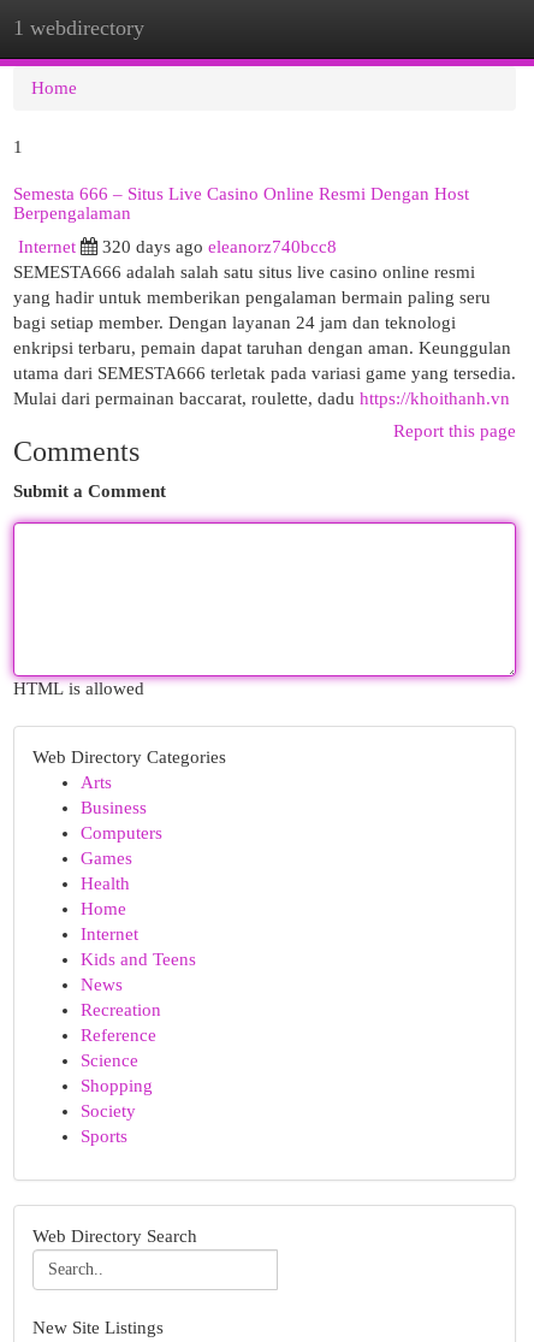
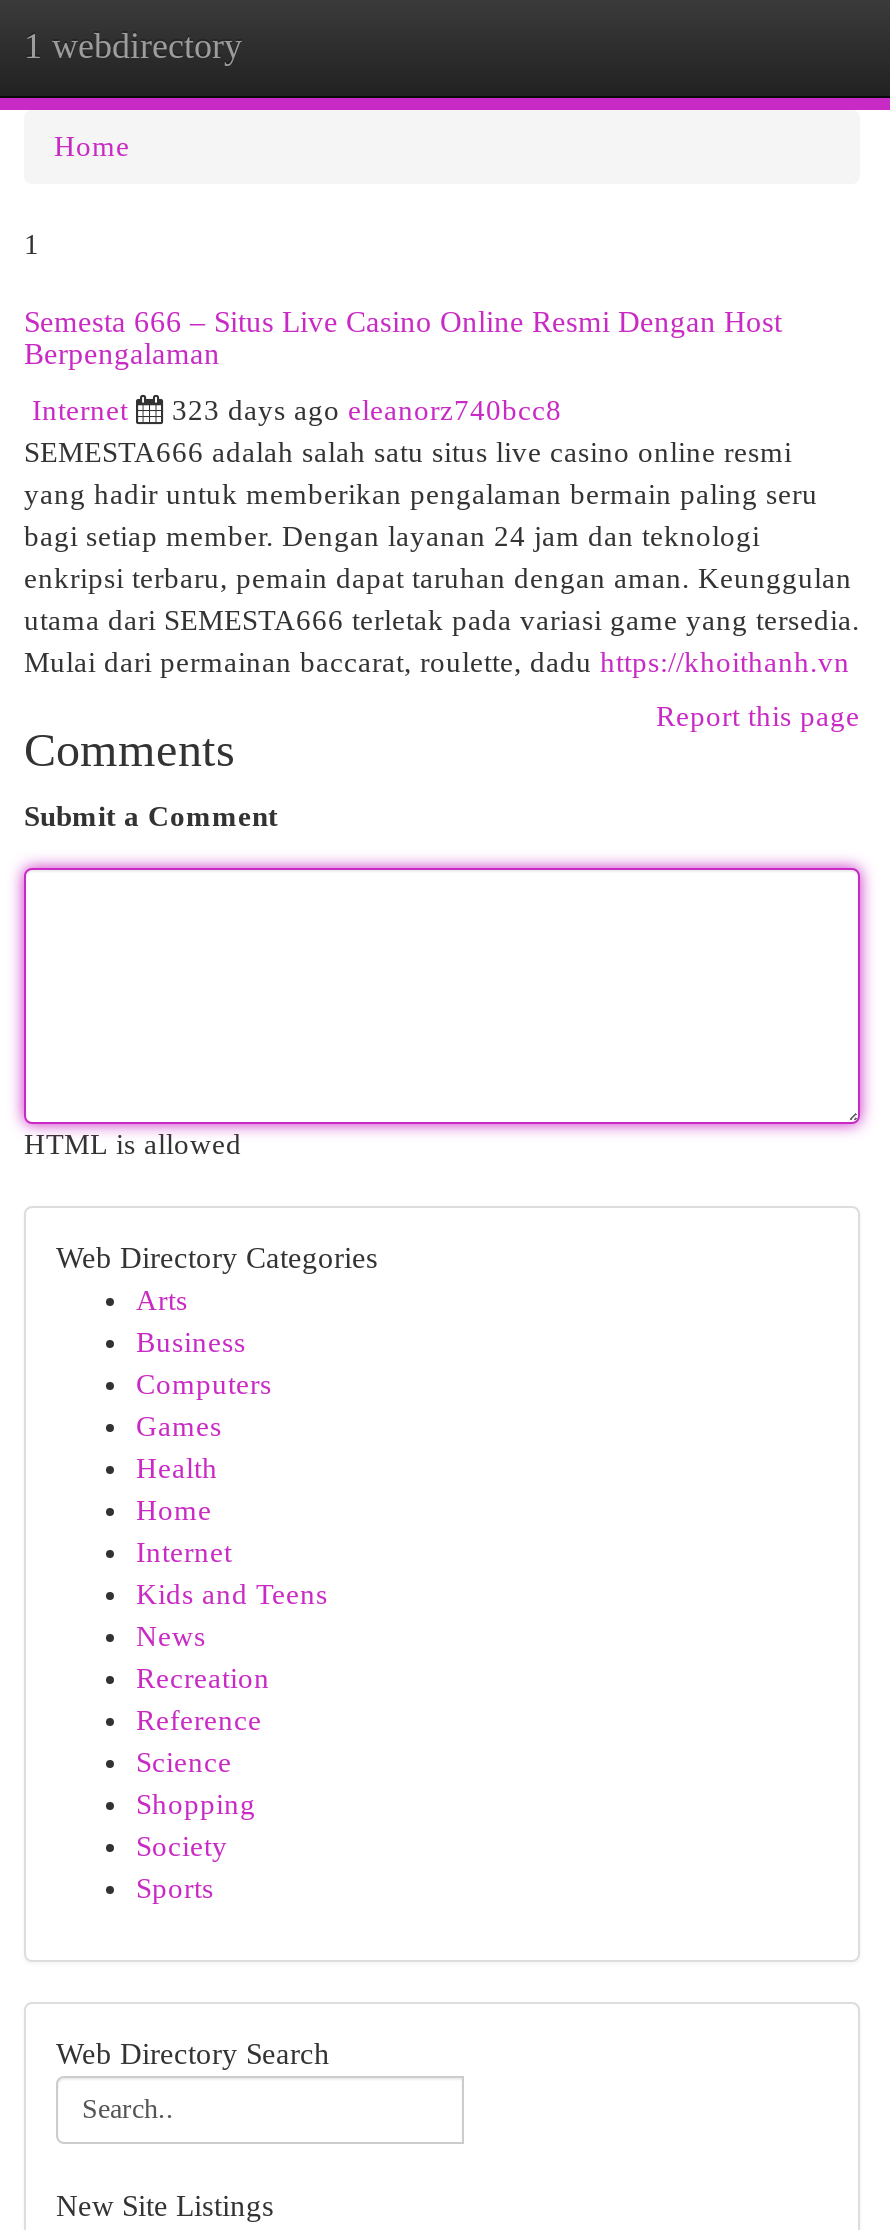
[102,237,337,256] 320 days ago eleanorz740bcc8 -> [172,394,562,426] 323 days ago eleanorz740bcc8

